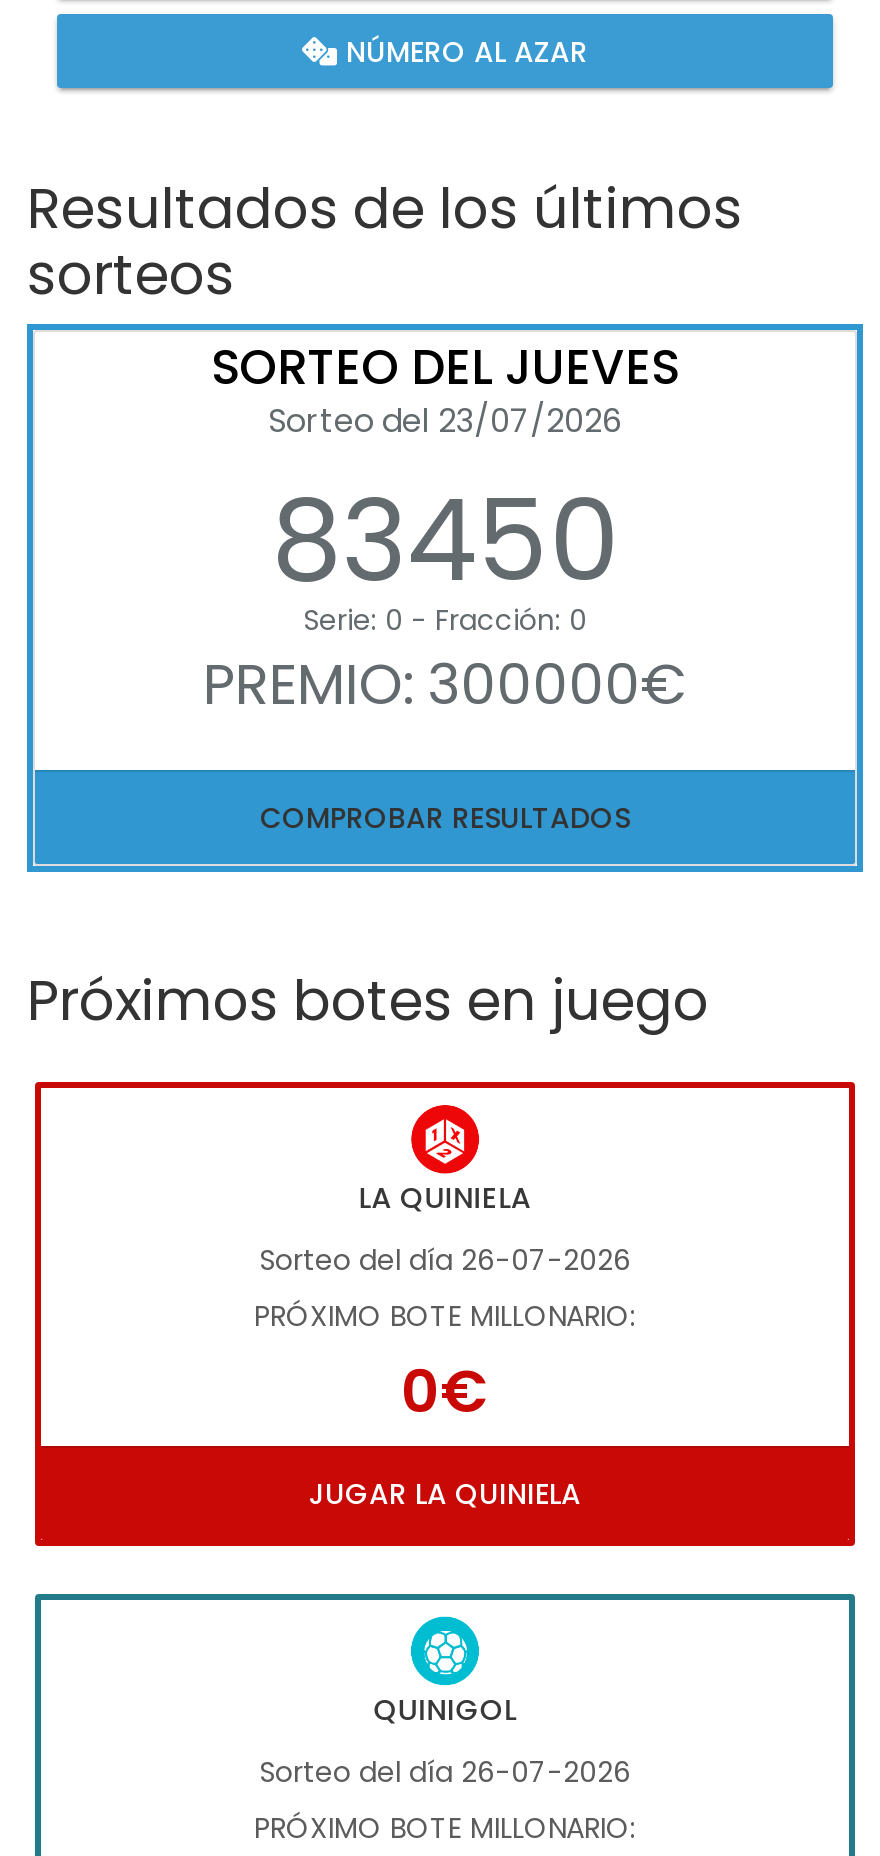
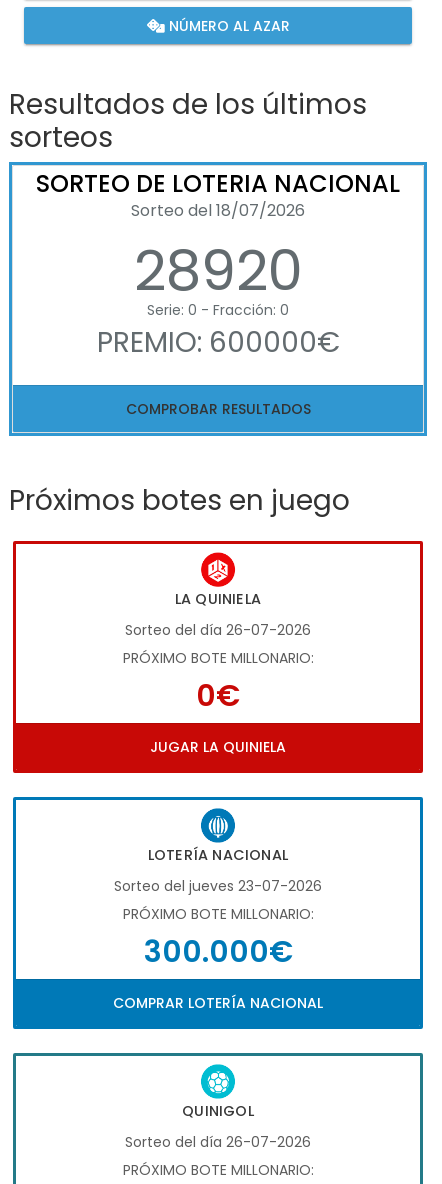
[211,334,679,620] SORTEO DEL JUEVES | Sorteo del 23/07/2026 | 83450 -> [36,167,400,310] SORTEO DE LOTERIA NACIONAL | Sorteo del 18/07/2026 | 28920
[203,646,687,724] PREMIO: 300000€ -> [96,323,339,362] PREMIO: 600000€
none -> [13,797,423,1030] [image] | LOTERÍA NACIONAL | Sorteo del jueves 23-07-2026 | PRÓXIMO BOTE MILLONARIO: | 300.000€ | COMPRAR LOTERÍA NACIONAL

